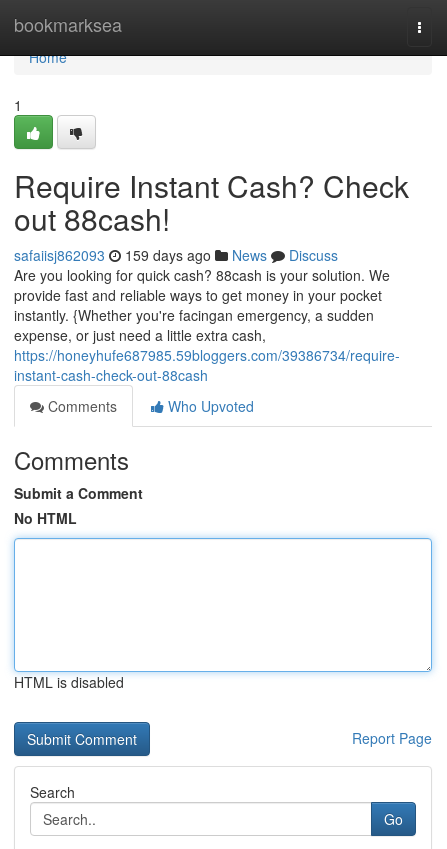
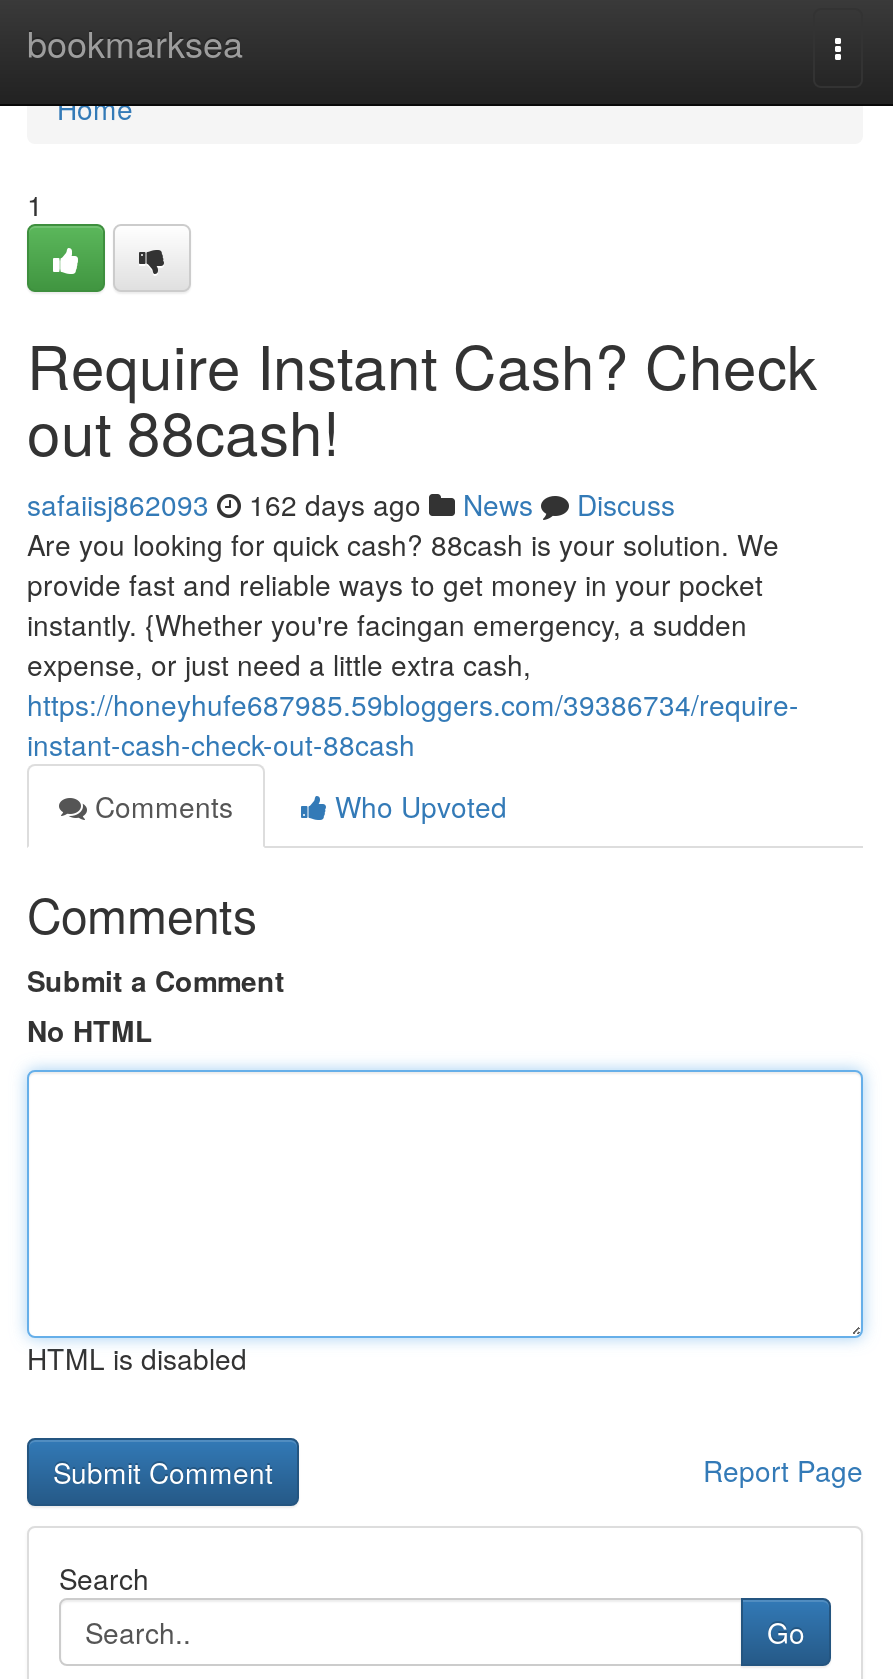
[14,245,338,265] safaiisj862093 159 days ago News Discuss -> [27,484,675,524] safaiisj862093 162 days ago News Discuss

